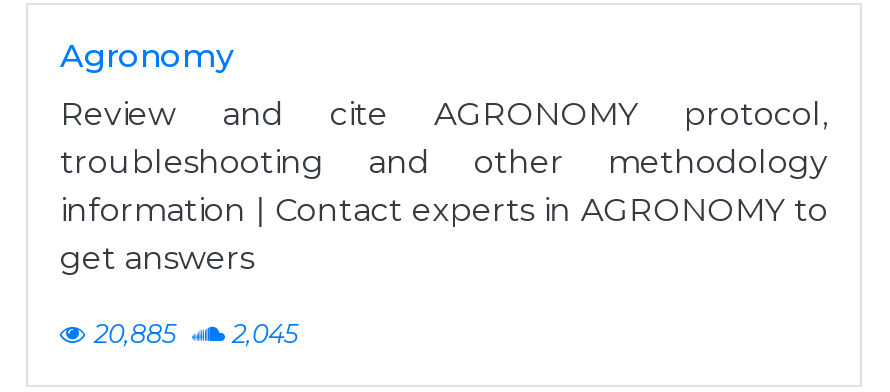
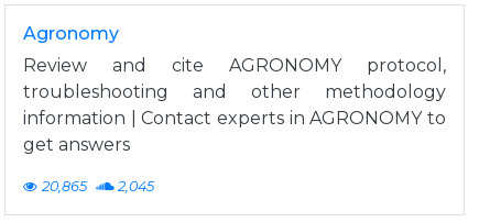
[94,318,298,348] 20,885 2,045 -> [42,178,154,194] 20,865 2,045

